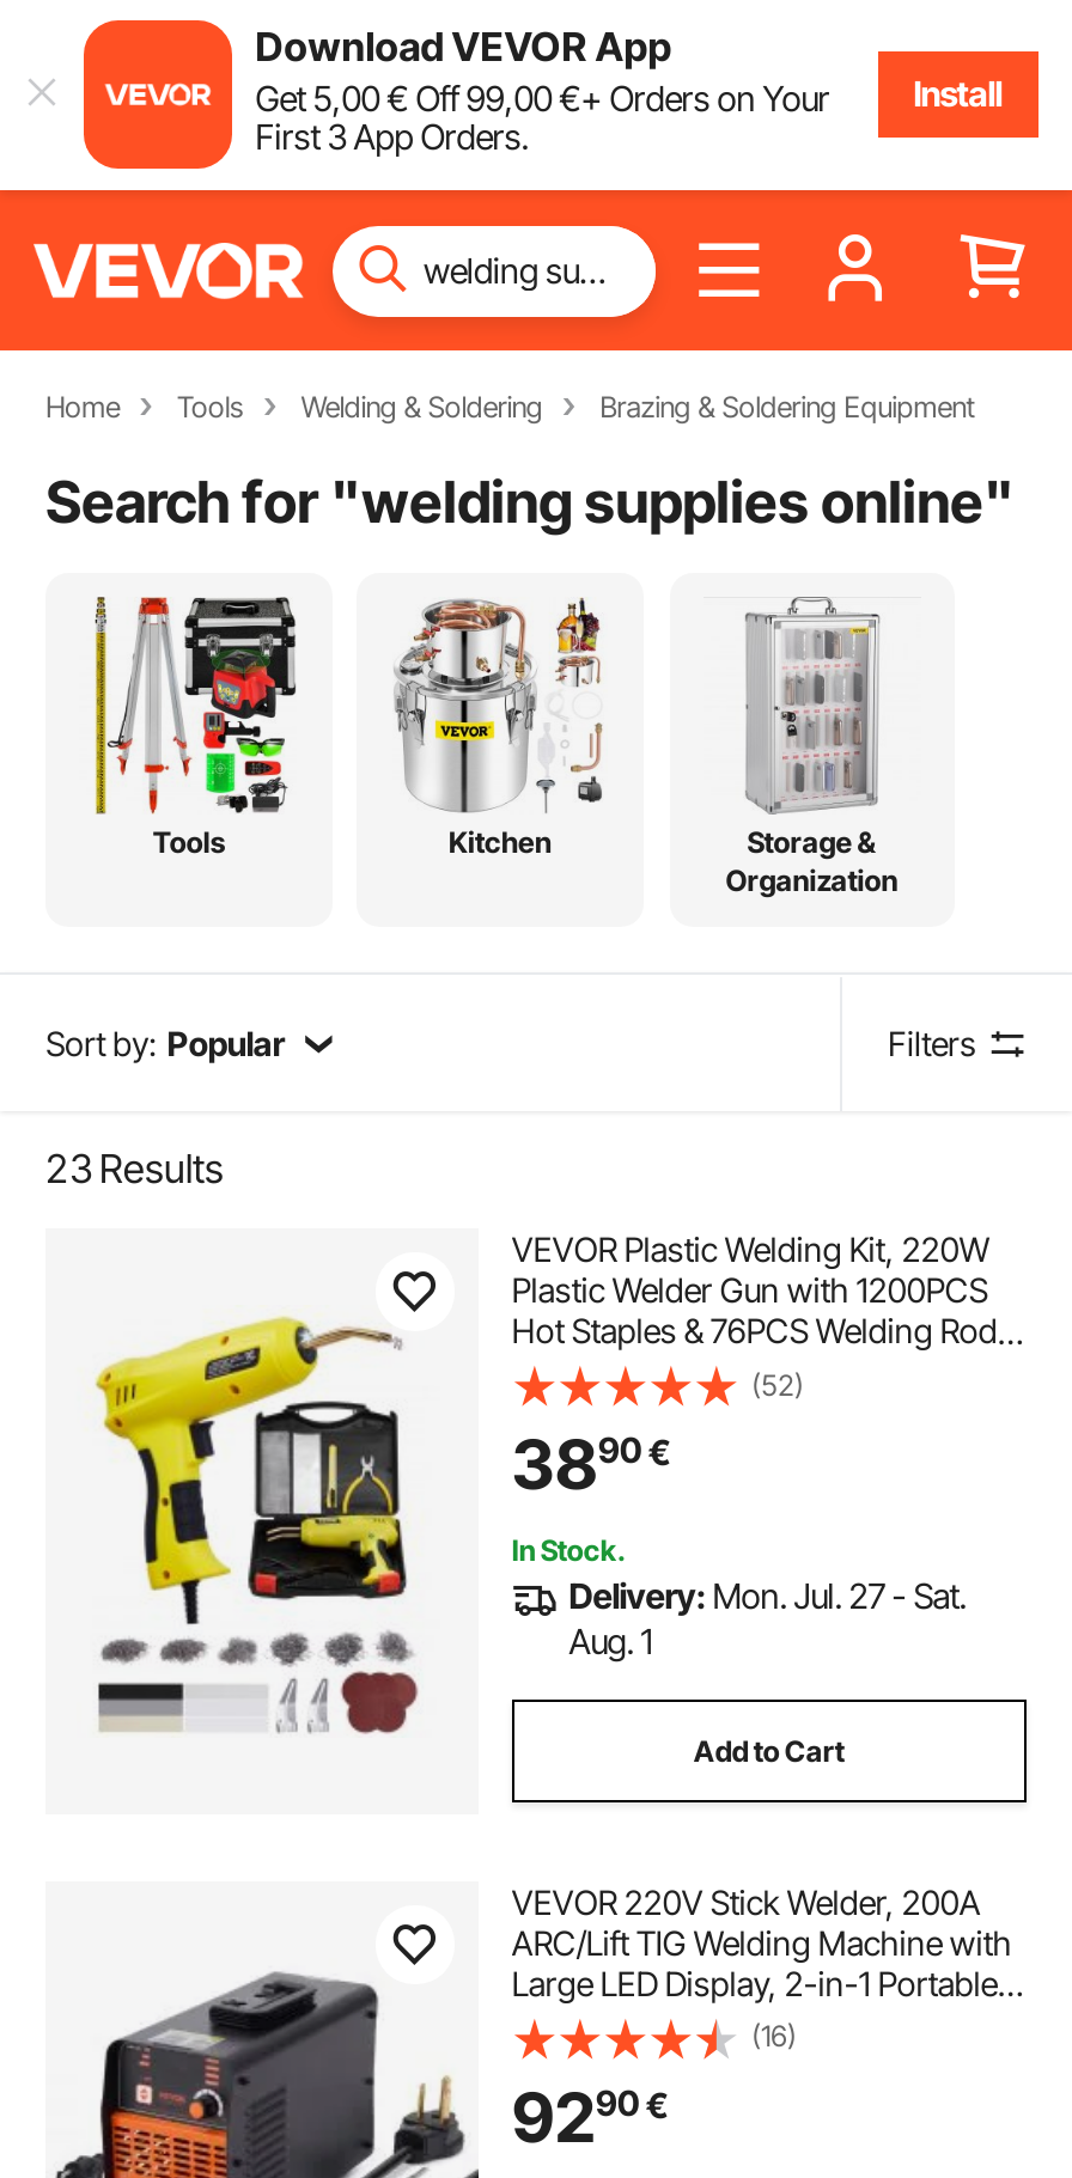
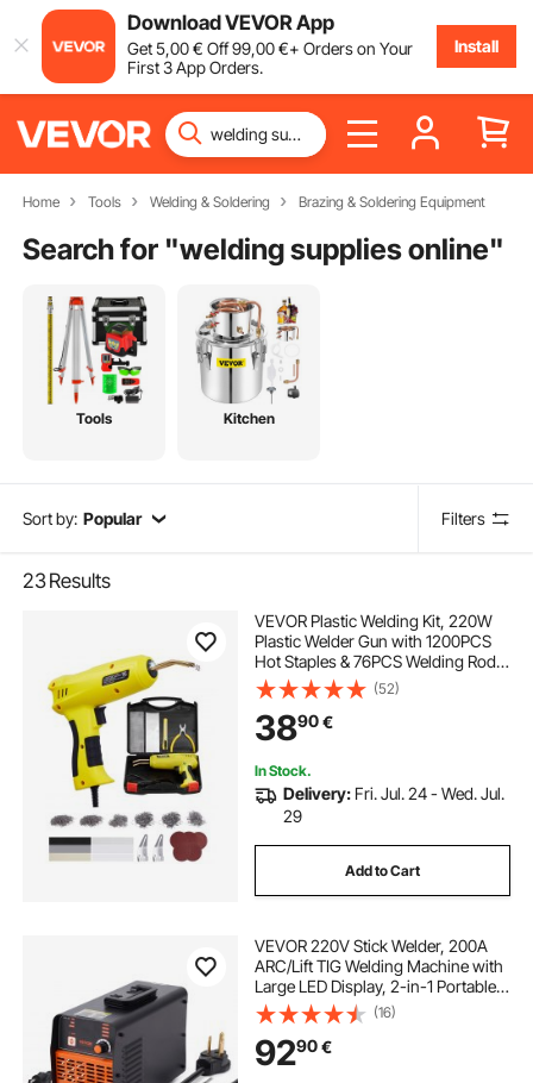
[726,594,898,899] [image] | Storage & | Organization -> none
[569,1576,966,1663] Delivery: Mon. Jul. 27 - Sat. | Aug. 1 -> [283,784,504,827] Delivery: Fri. Jul. 24 - Wed. Jul. | 29

